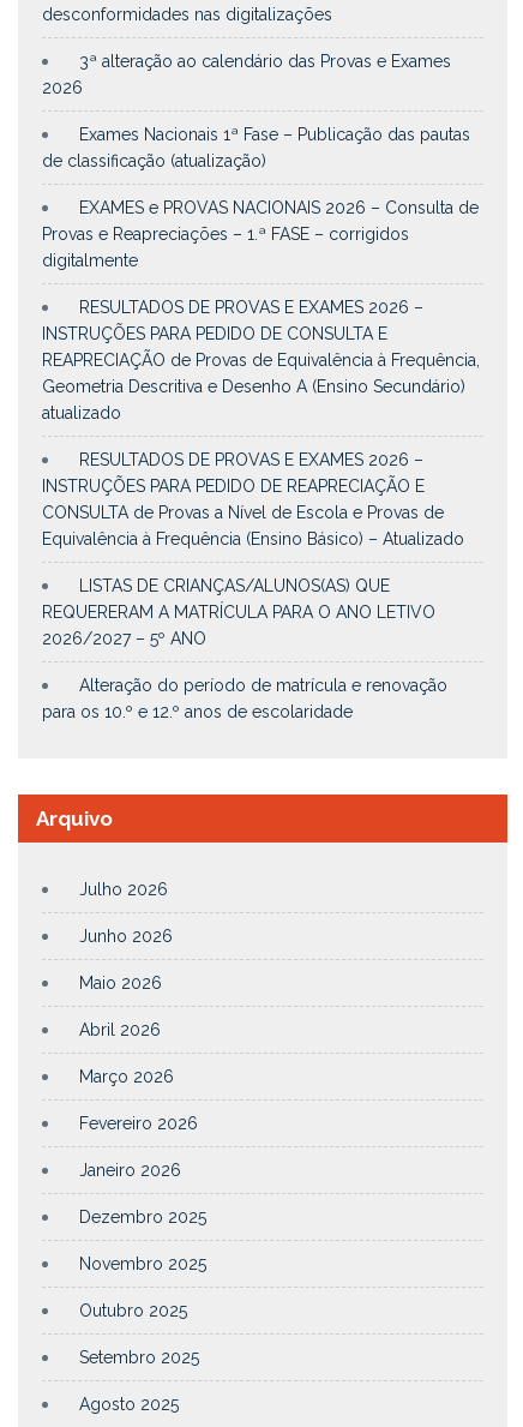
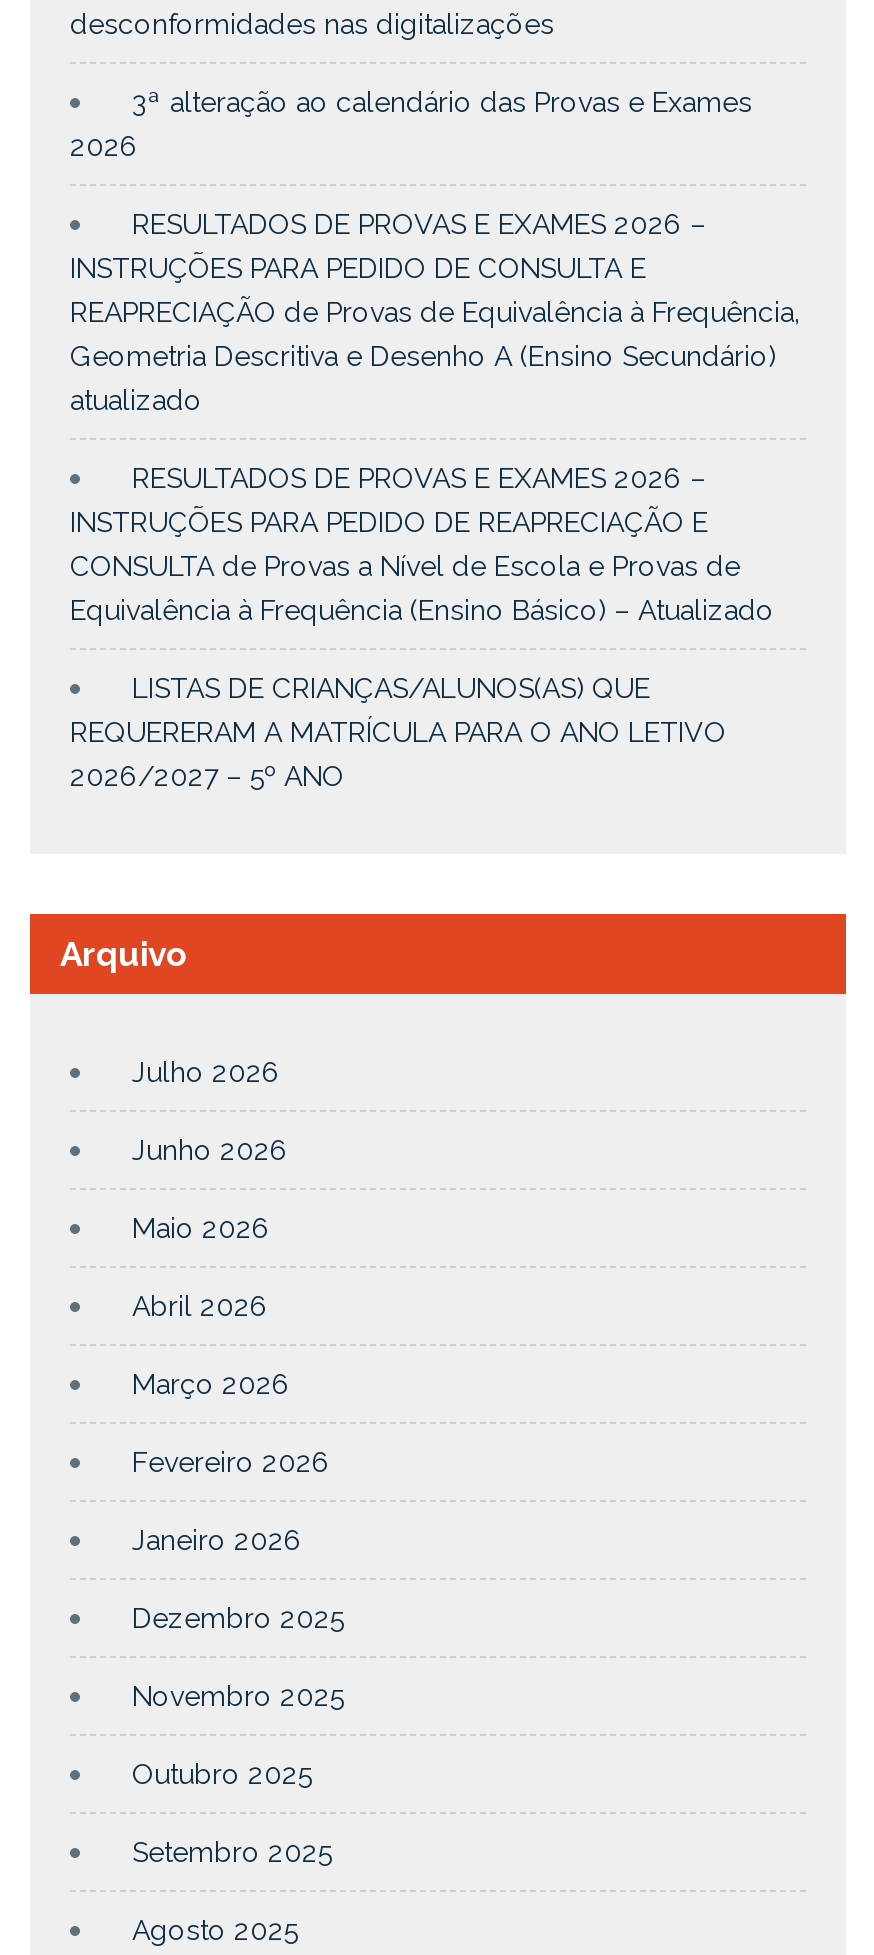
[42,124,479,270] Exames Nacionais 1ª Fase – Publicação das pautas | de classificação (atualização) | EXAMES e PROVAS NACIONAIS 2026 – Consulta de | Provas e Reapreciações – 1.ª FASE – corrigidos | digitalmente -> none
[42,675,447,721] Alteração do período de matrícula e renovação | para os 10.º e 12.º anos de escolaridade -> none

